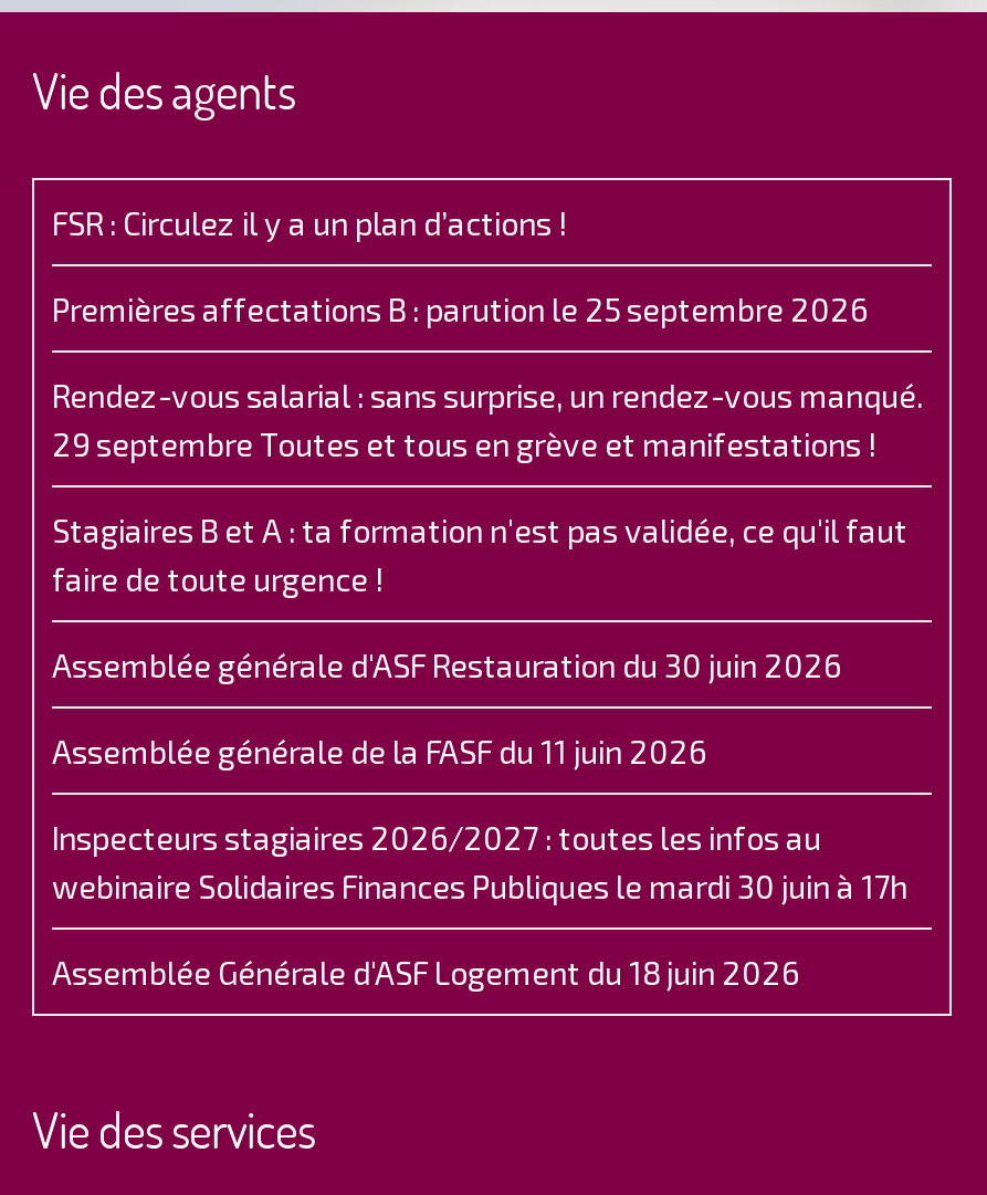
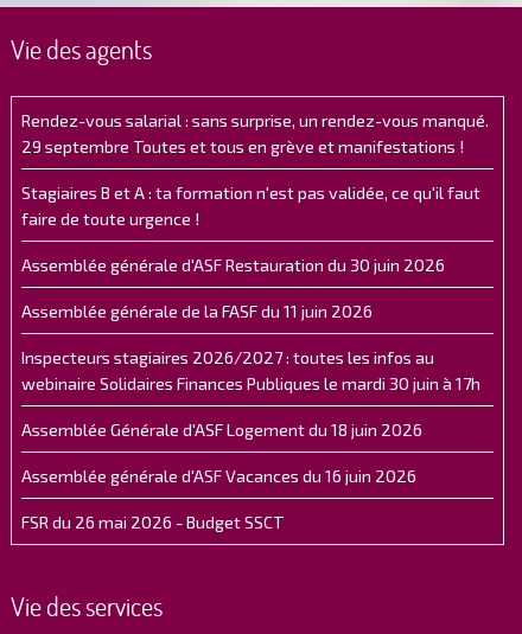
[52,204,868,328] FSR : Circulez il y a un plan d’actions ! | Premières affectations B : parution le 25 septembre 2026 -> none
moved [52,377,923,991] -> [21,110,489,439]: Rendez-vous salarial : sans surprise, un rendez-vous manqué. | 29 septembre Toutes et tous en grève et manifestations ! | Stagiaires B et A : ta formation n'est pas validée, ce qu'il faut | ... | webinaire Solidaires Finances Publiques le mardi 30 juin à 17h | Assemblée Générale d'ASF Logement du 18 juin 2026
none -> [21,465,416,532] Assemblée générale d'ASF Vacances du 16 juin 2026 | FSR du 26 mai 2026 - Budget SSCT

